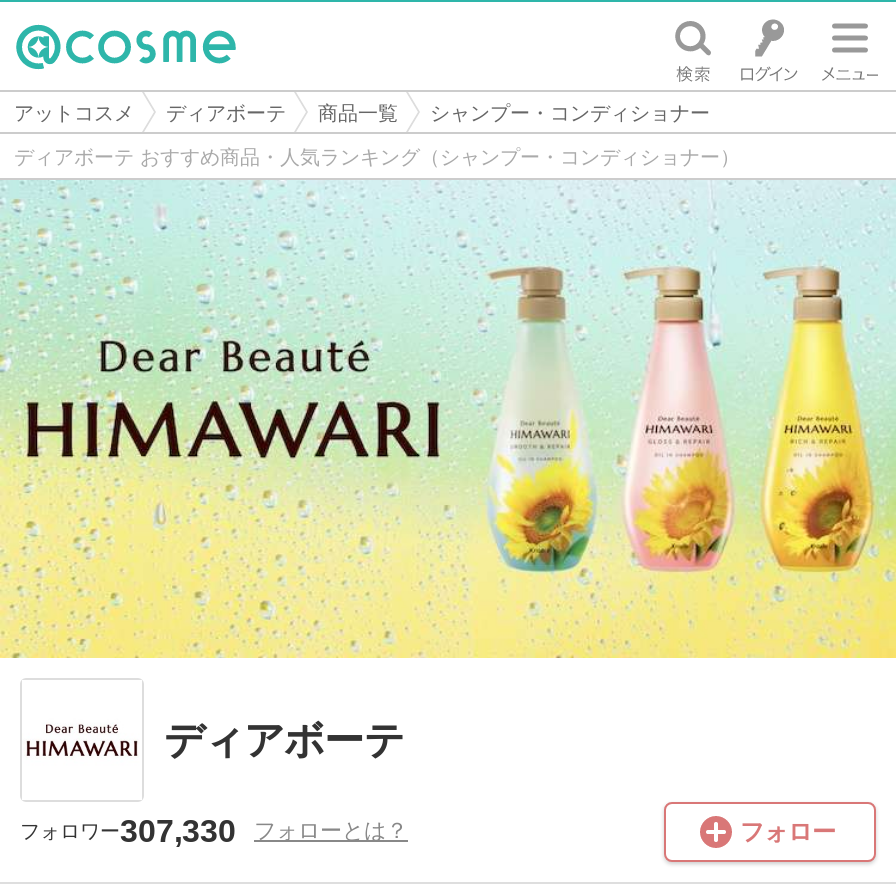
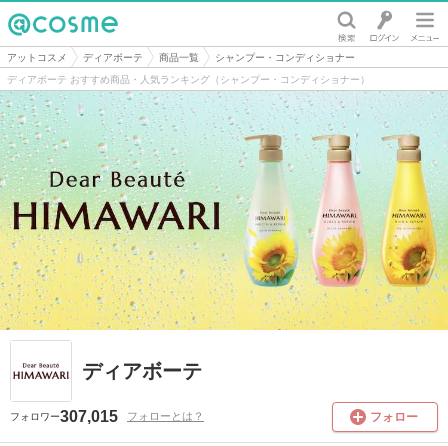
[20,814,408,848] フォロワー307,330 フォローとは？ -> [10,408,204,425] フォロワー307,015 フォローとは？

